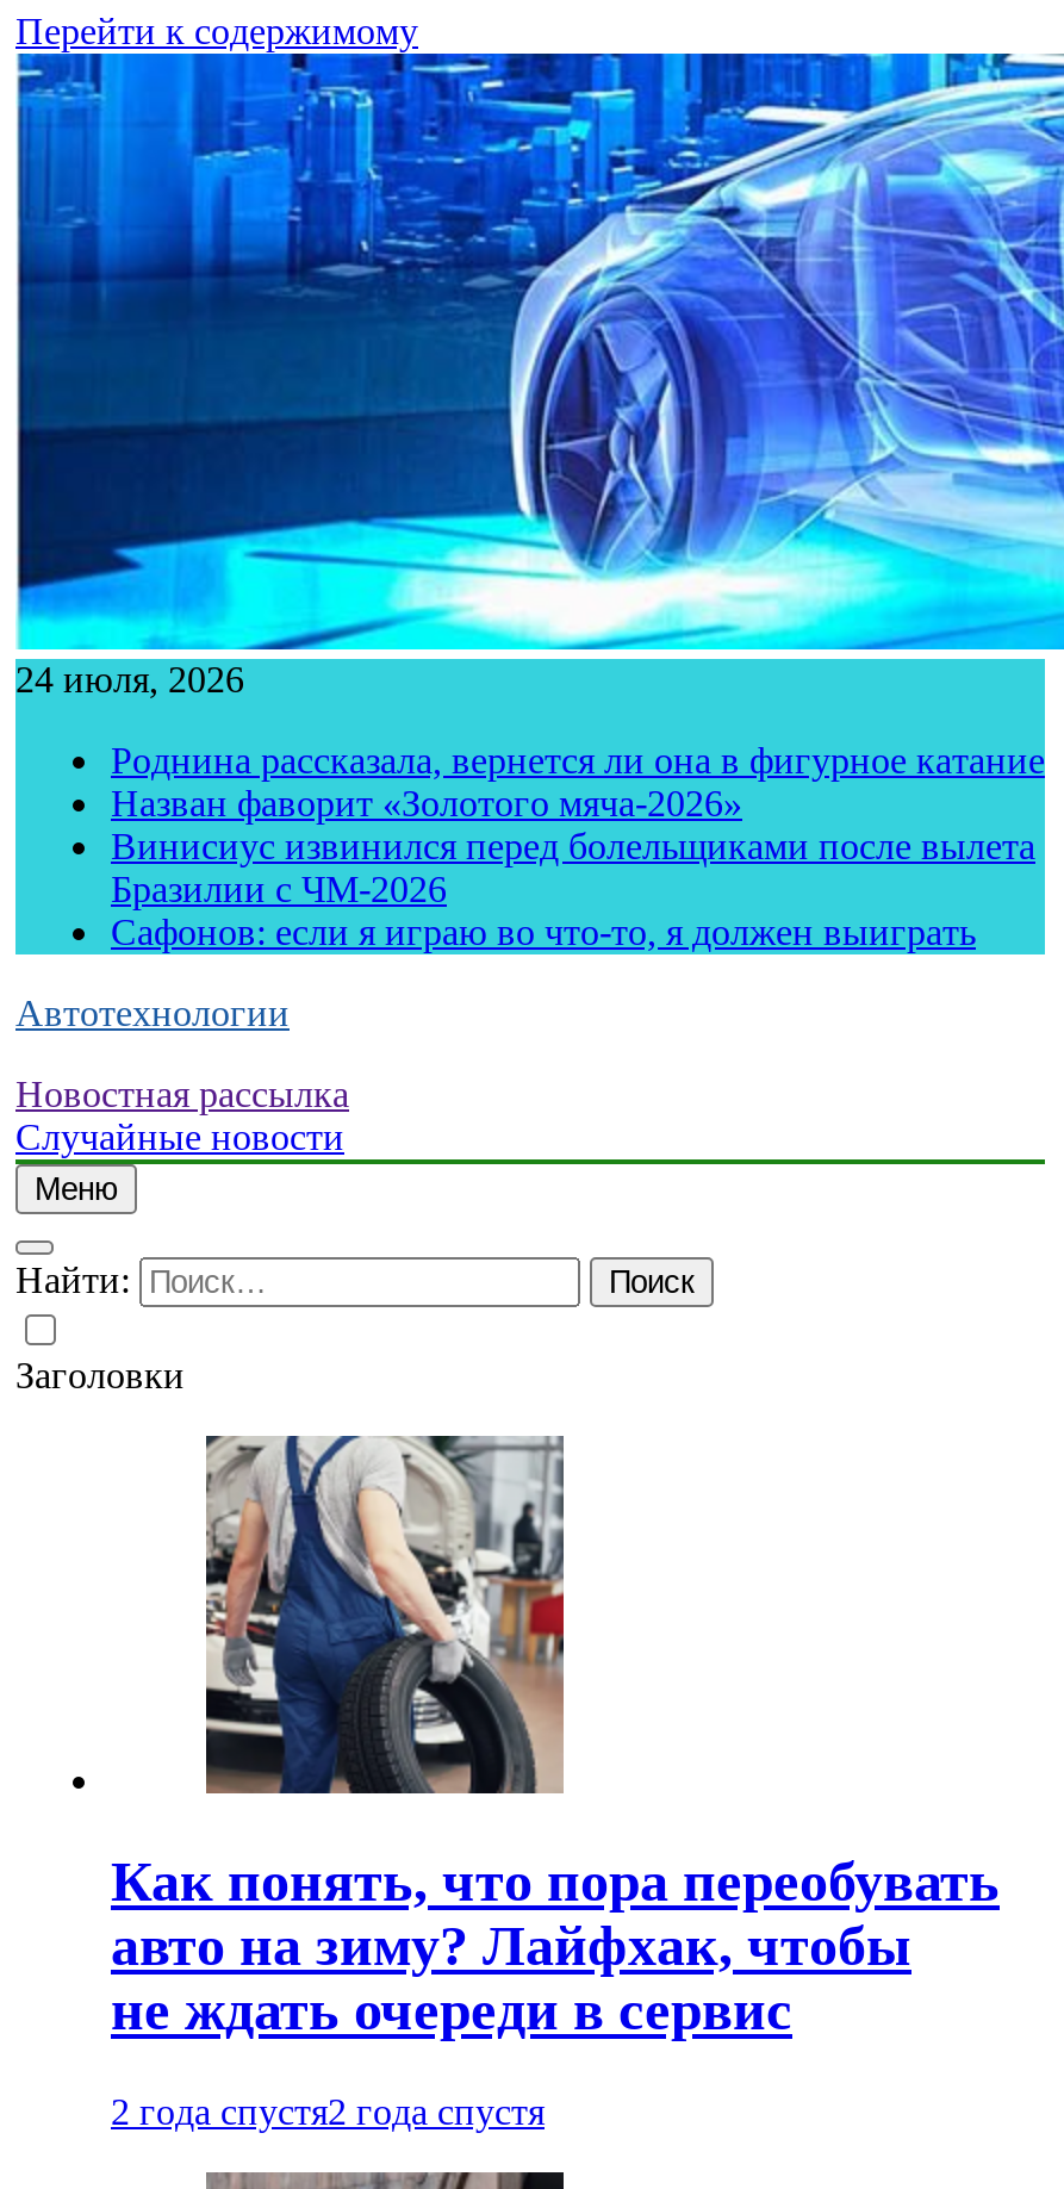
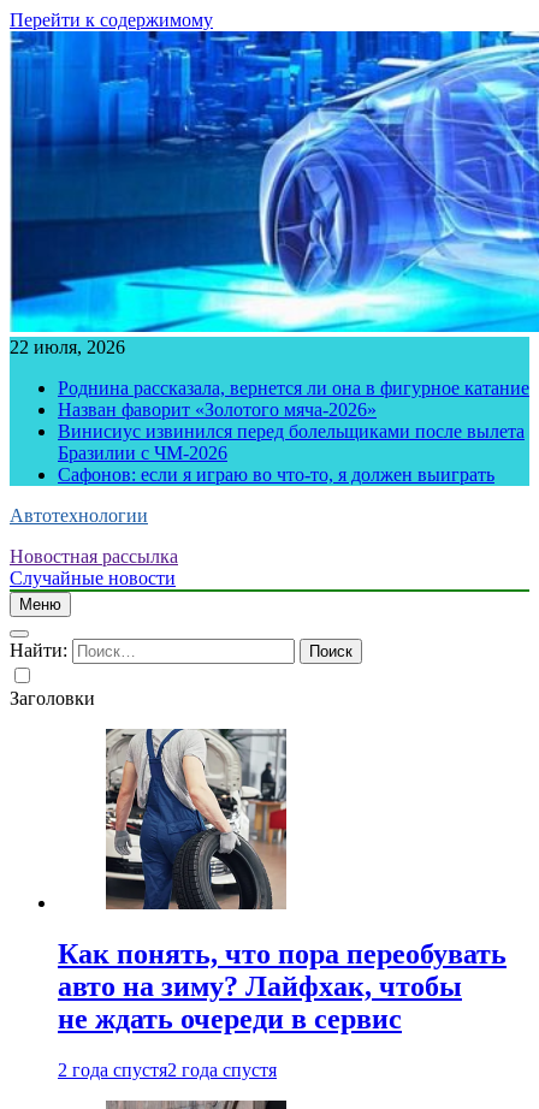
[15,659,244,699] 24 июля, 2026 -> [10,337,125,357] 22 июля, 2026

